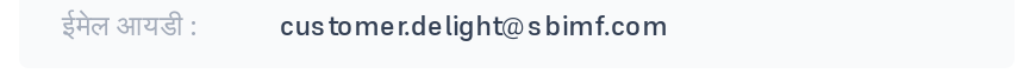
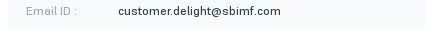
[62,8,198,43] ईमेल आयडी : -> [26,3,77,18] Email ID :

